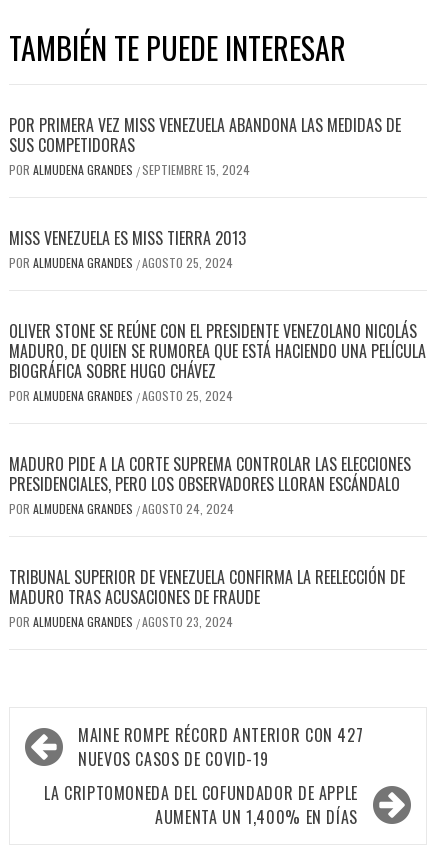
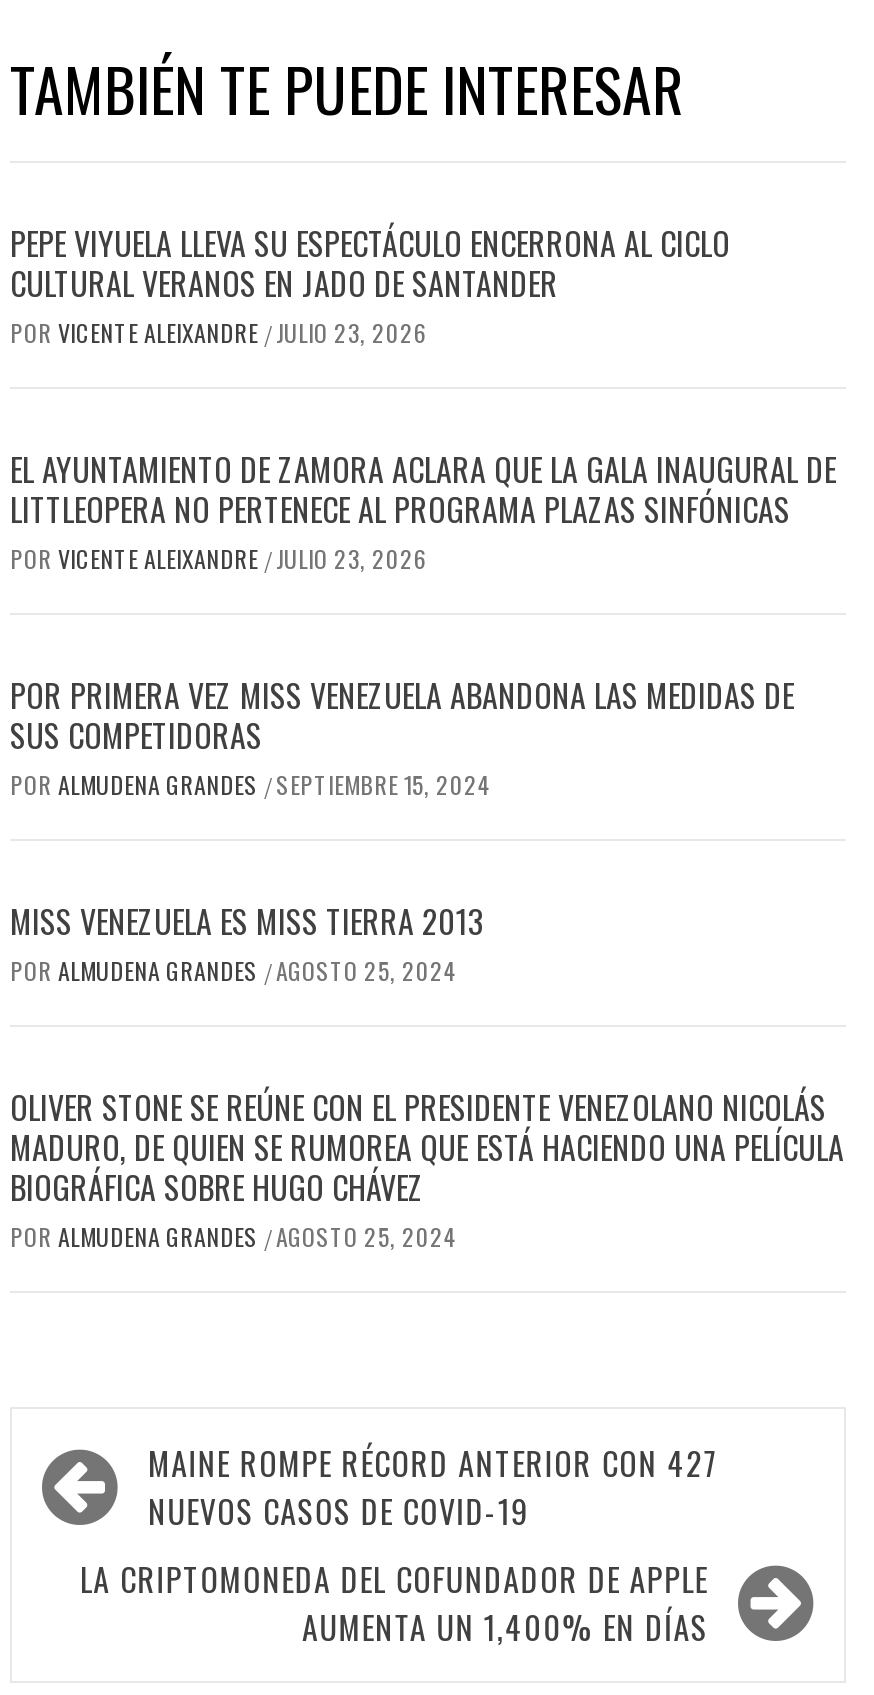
none -> [10,218,836,574] PEPE VIYUELA LLEVA SU ESPECTÁCULO ENCERRONA AL CICLO | CULTURAL VERANOS EN JADO DE SANTANDER | POR VICENTE ALEIXANDRE / JULIO 23, 2026 | EL AYUNTAMIENTO DE ZAMORA ACLARA QUE LA GALA INAUGURAL DE | LITTLEOPERA NO PERTENECE AL PROGRAMA PLAZAS SINFÓNICAS | POR VICENTE ALEIXANDRE / JULIO 23, 2026
moved [9,112,426,403] -> [10,670,844,1252]: POR PRIMERA VEZ MISS VENEZUELA ABANDONA LAS MEDIDAS DE | SUS COMPETIDORAS | POR ALMUDENA GRANDES / SEPTIEMBRE 15, 2024 | ... | BIOGRÁFICA SOBRE HUGO CHÁVEZ | POR ALMUDENA GRANDES / AGOSTO 25, 2024
[9,451,411,629] MADURO PIDE A LA CORTE SUPREMA CONTROLAR LAS ELECCIONES | PRESIDENCIALES, PERO LOS OBSERVADORES LLORAN ESCÁNDALO | POR ALMUDENA GRANDES / AGOSTO 24, 2024 | TRIBUNAL SUPERIOR DE VENEZUELA CONFIRMA LA REELECCIÓN DE | MADURO TRAS ACUSACIONES DE FRAUDE | POR ALMUDENA GRANDES / AGOSTO 23, 2024 -> none

